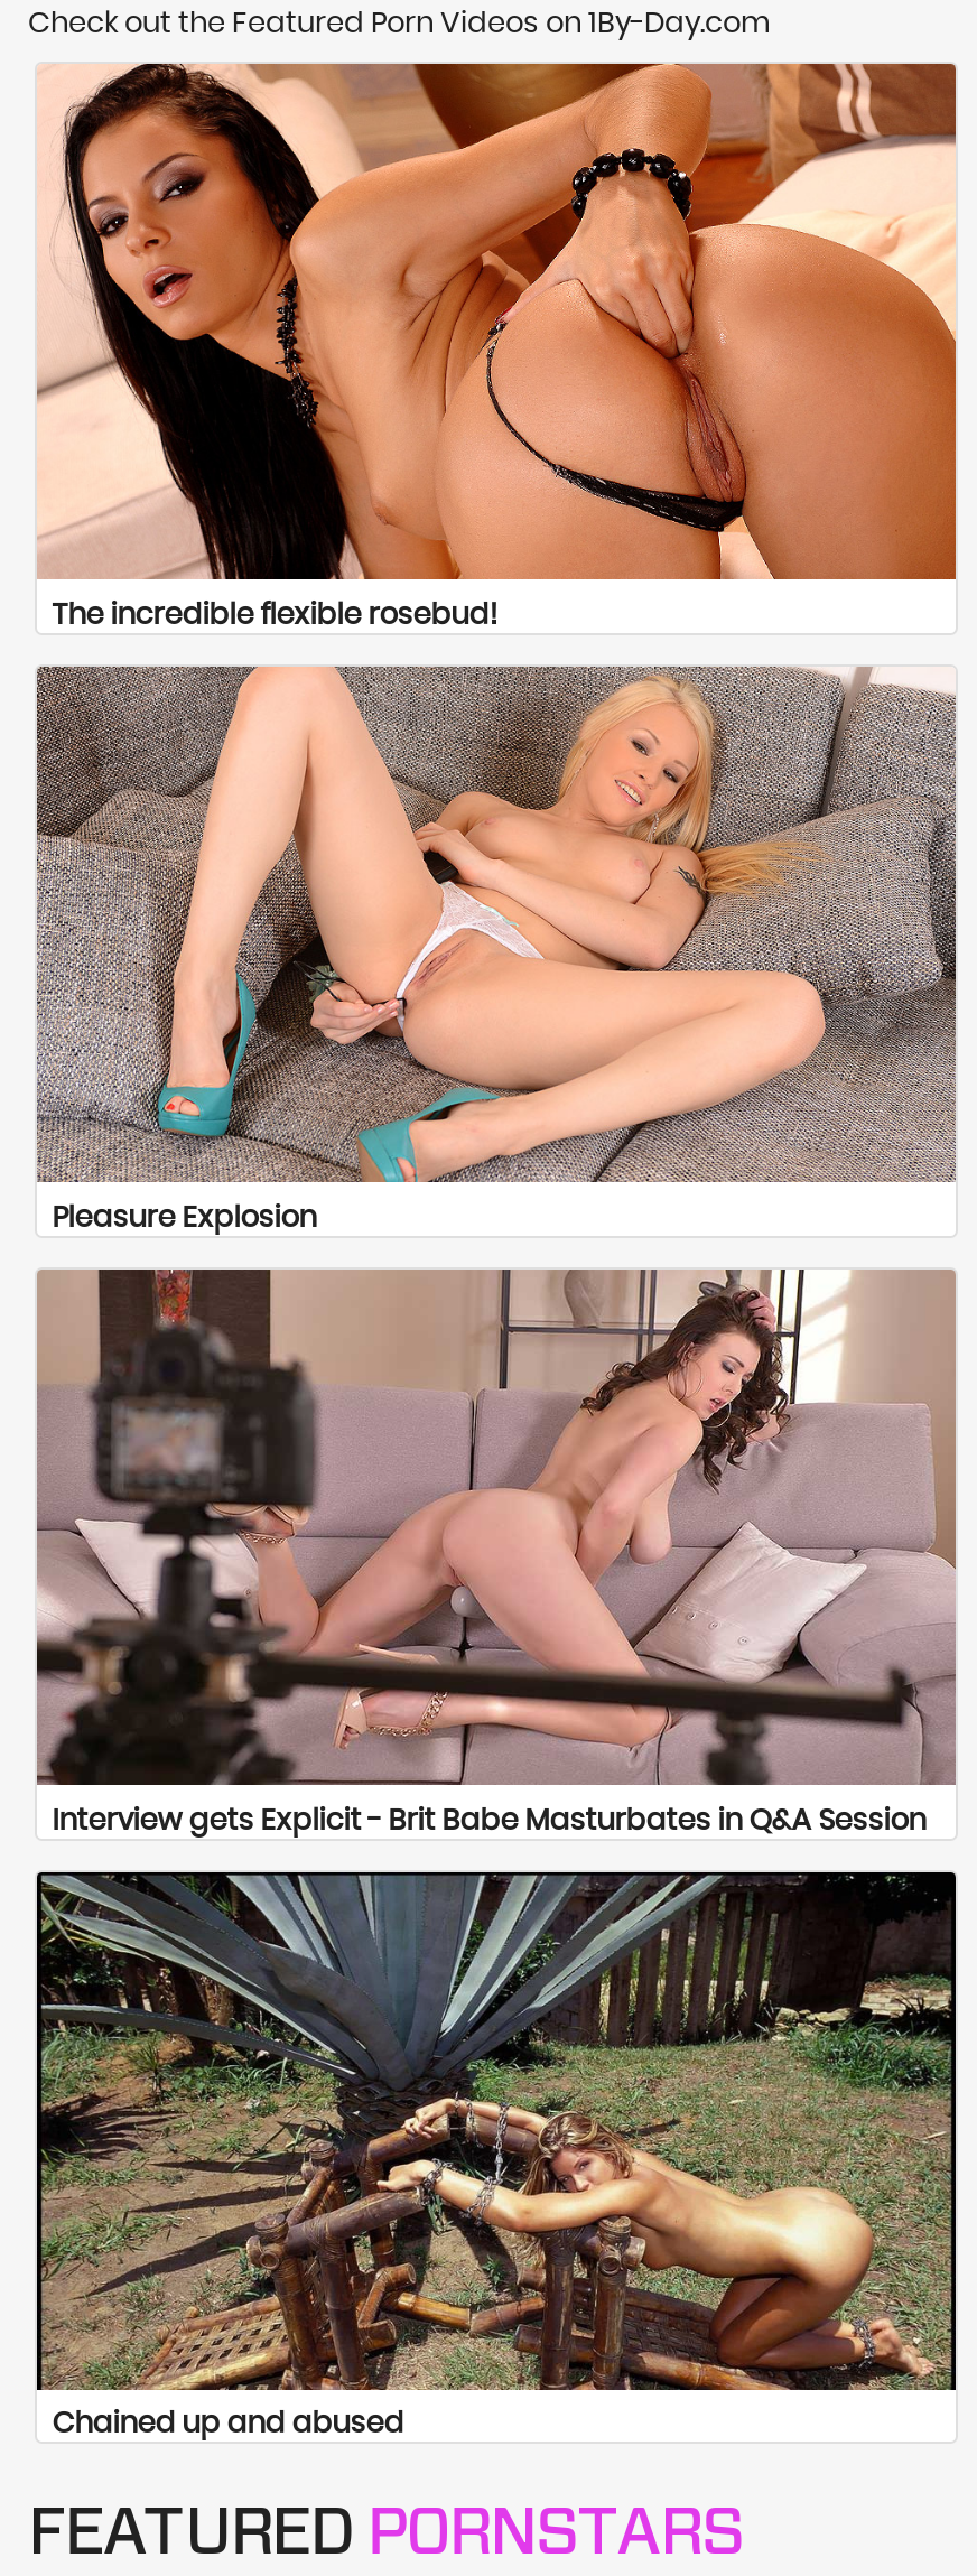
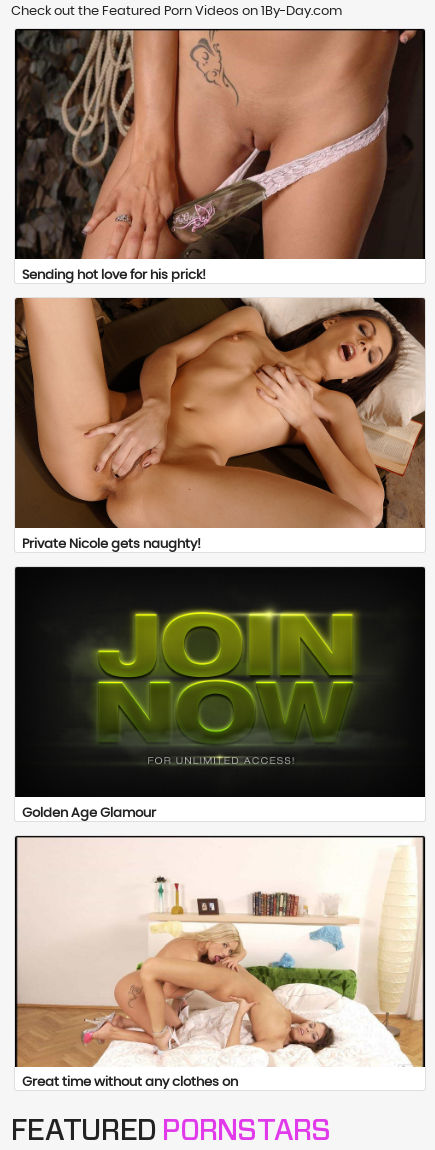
[35,62,958,631] [image] | The incredible flexible rosebud! -> [14,28,426,282] [image] | Sending hot love for his prick!
[37,664,958,1234] [image] | Pleasure Explosion -> [15,297,426,551] [image] | Private Nicole gets naughty!
[35,1267,958,1837] [image] | Interview gets Explicit - Brit Babe Masturbates in Q&A Session -> [14,566,426,820] [image] | Golden Age Glamour
[39,1872,953,2440] [image] | Chained up and abused -> [17,836,423,1089] [image] | Great time without any clothes on

